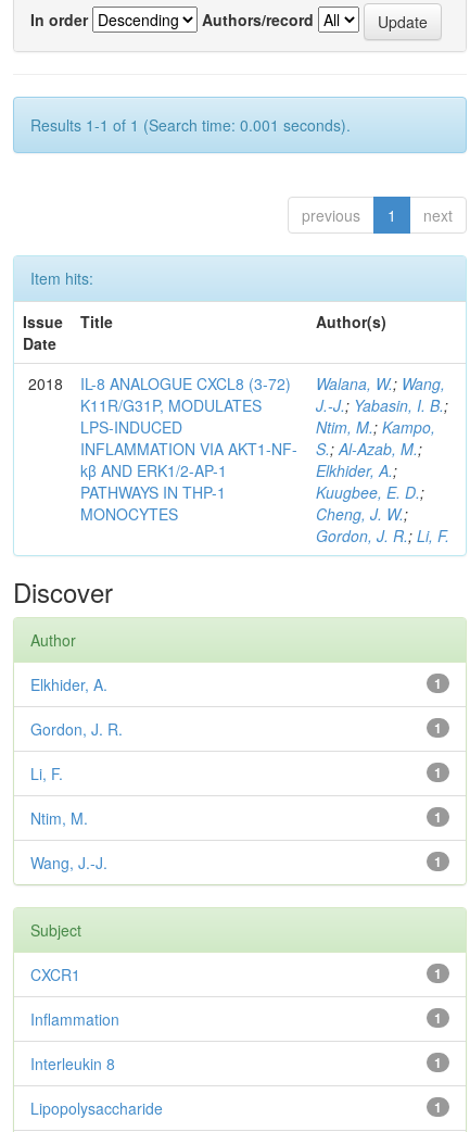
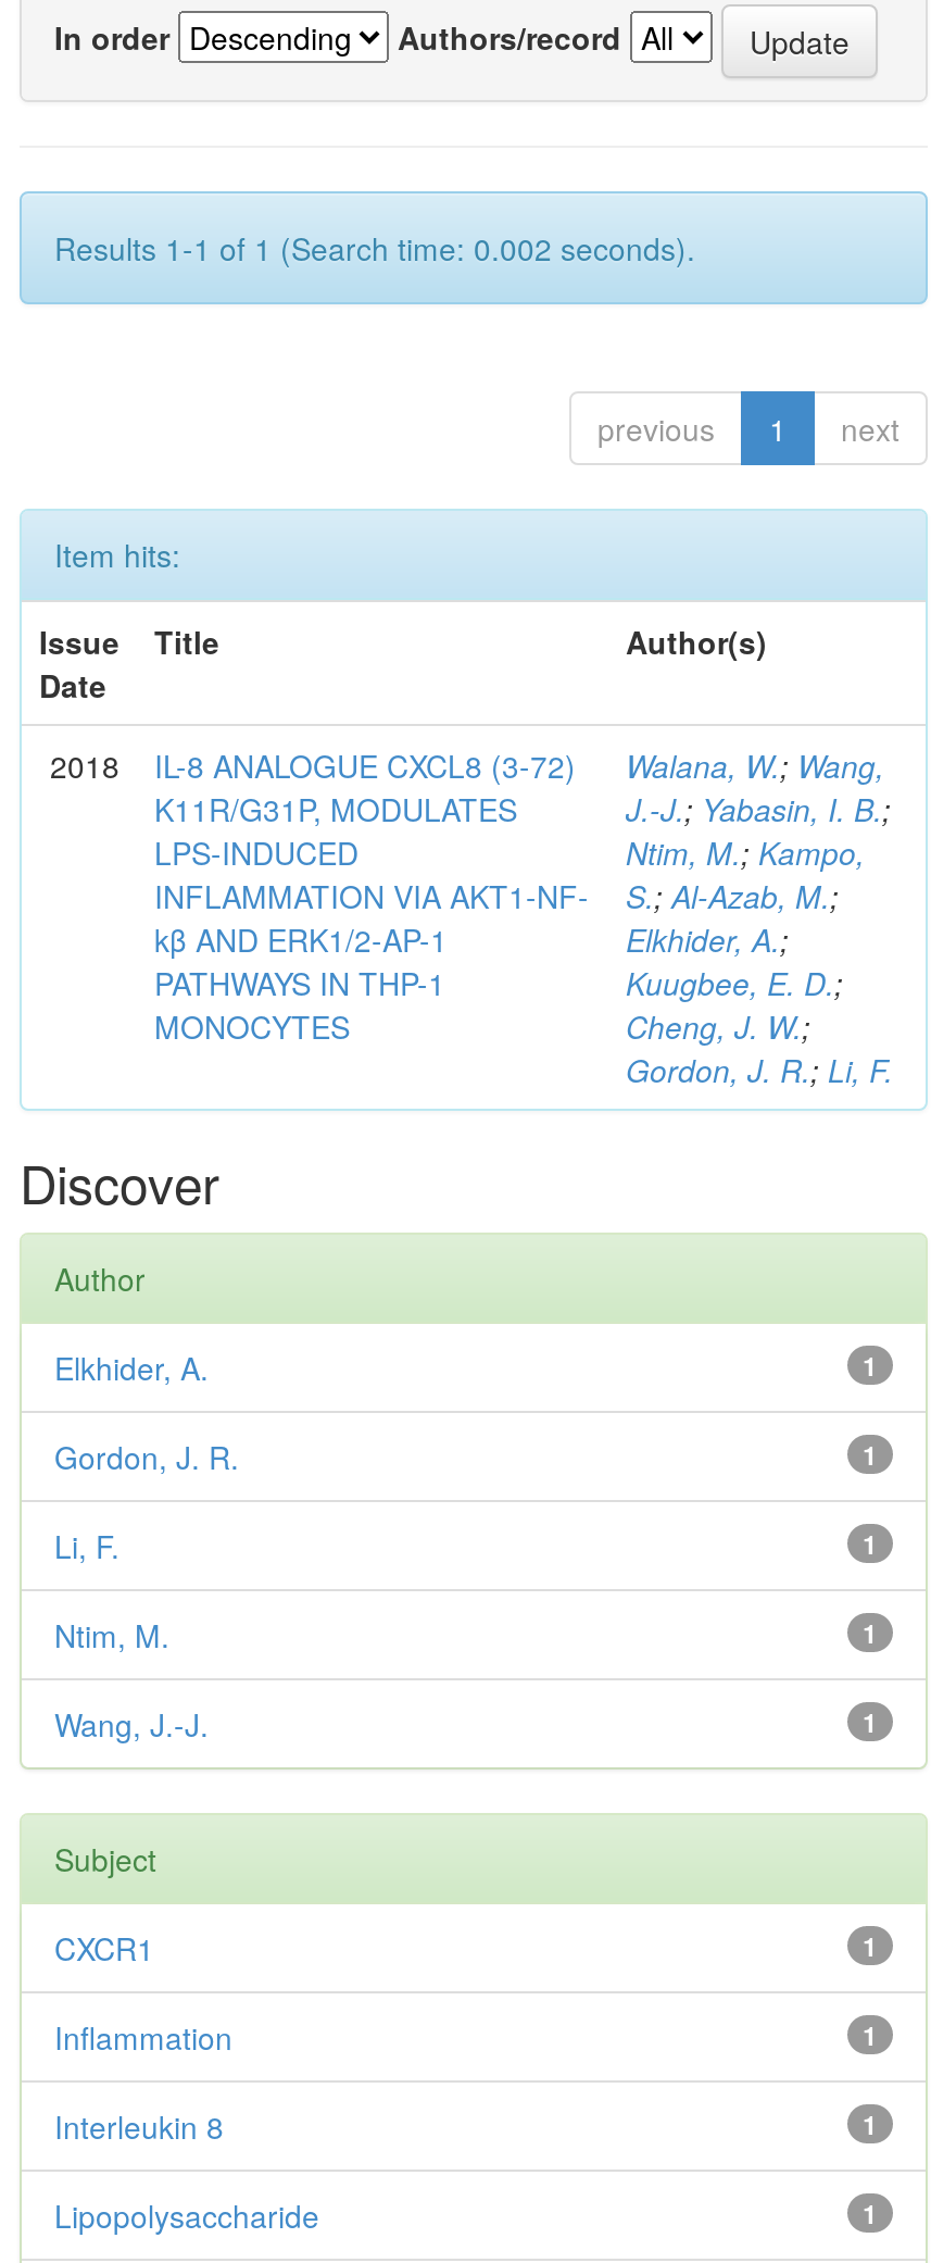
[30,114,351,136] Results 1-1 of 1 (Search time: 0.001 seconds). -> [54,226,695,270] Results 1-1 of 1 (Search time: 0.002 seconds).

